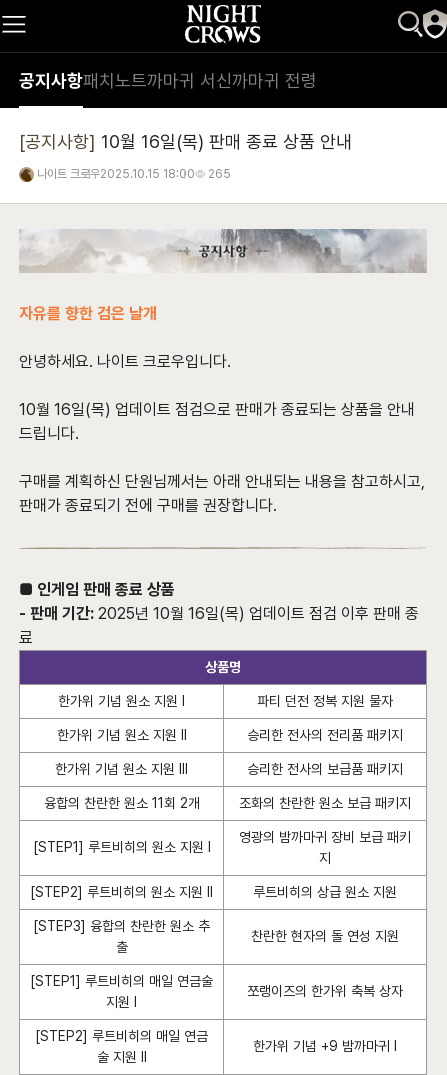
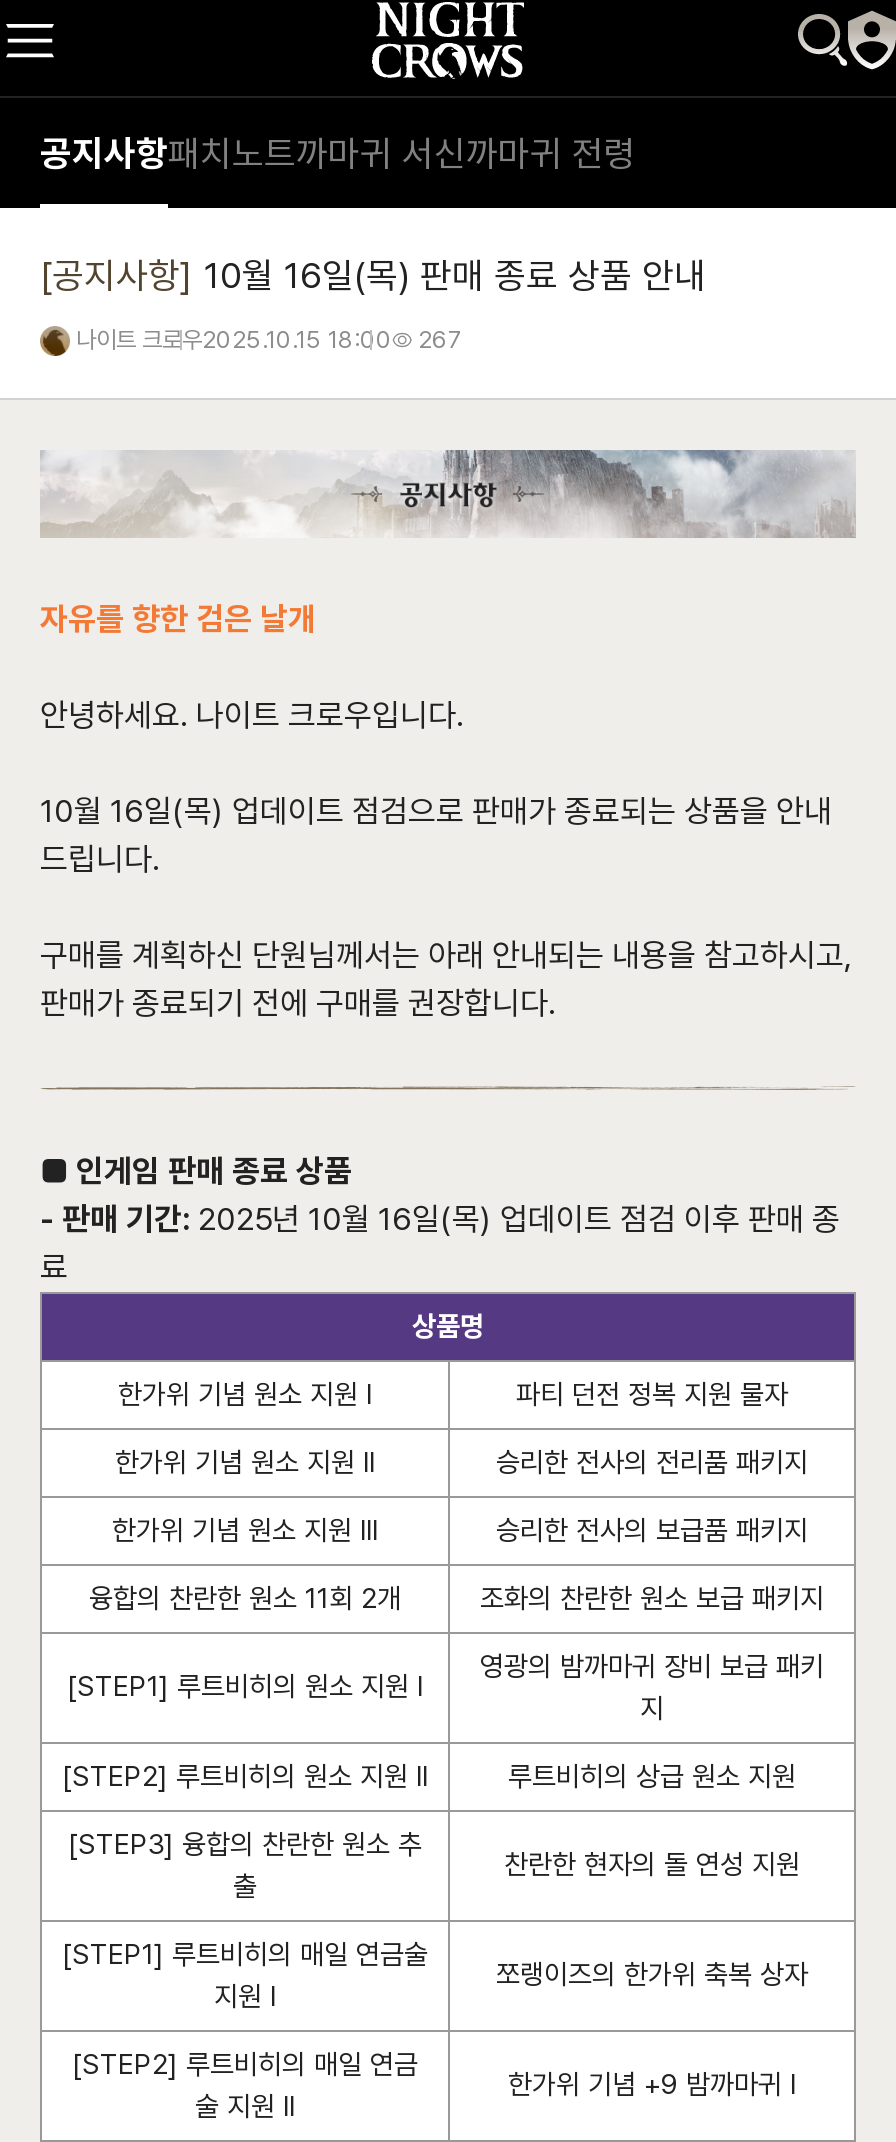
[37,167,231,181] 나이트 크로우2025.10.15 18:00 265 -> [76,326,464,354] 나이트 크로우2025.10.15 18:00 267

